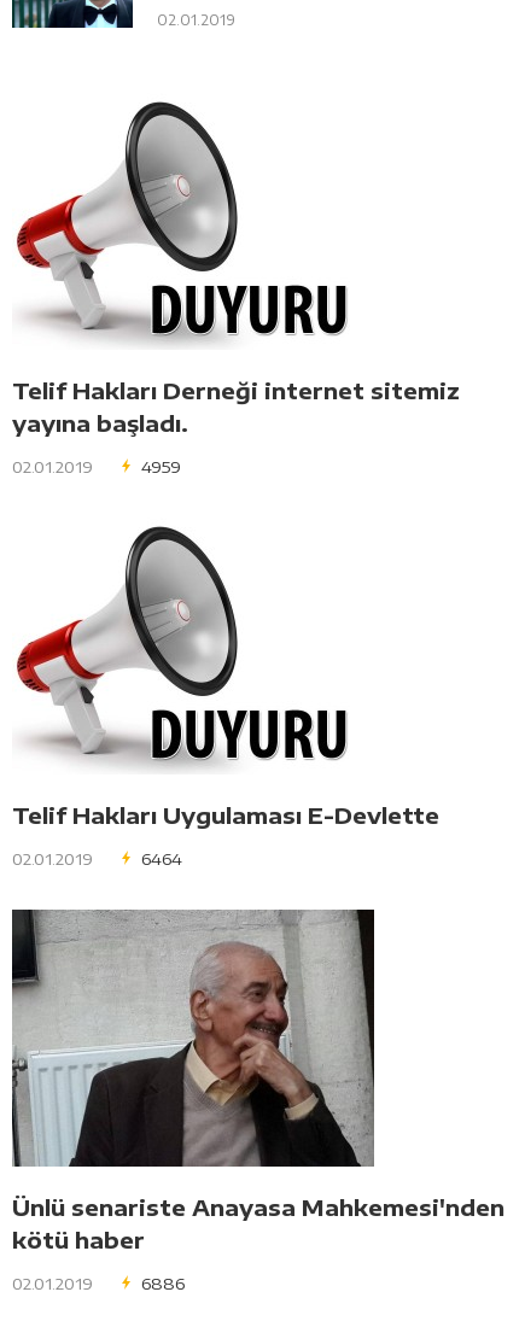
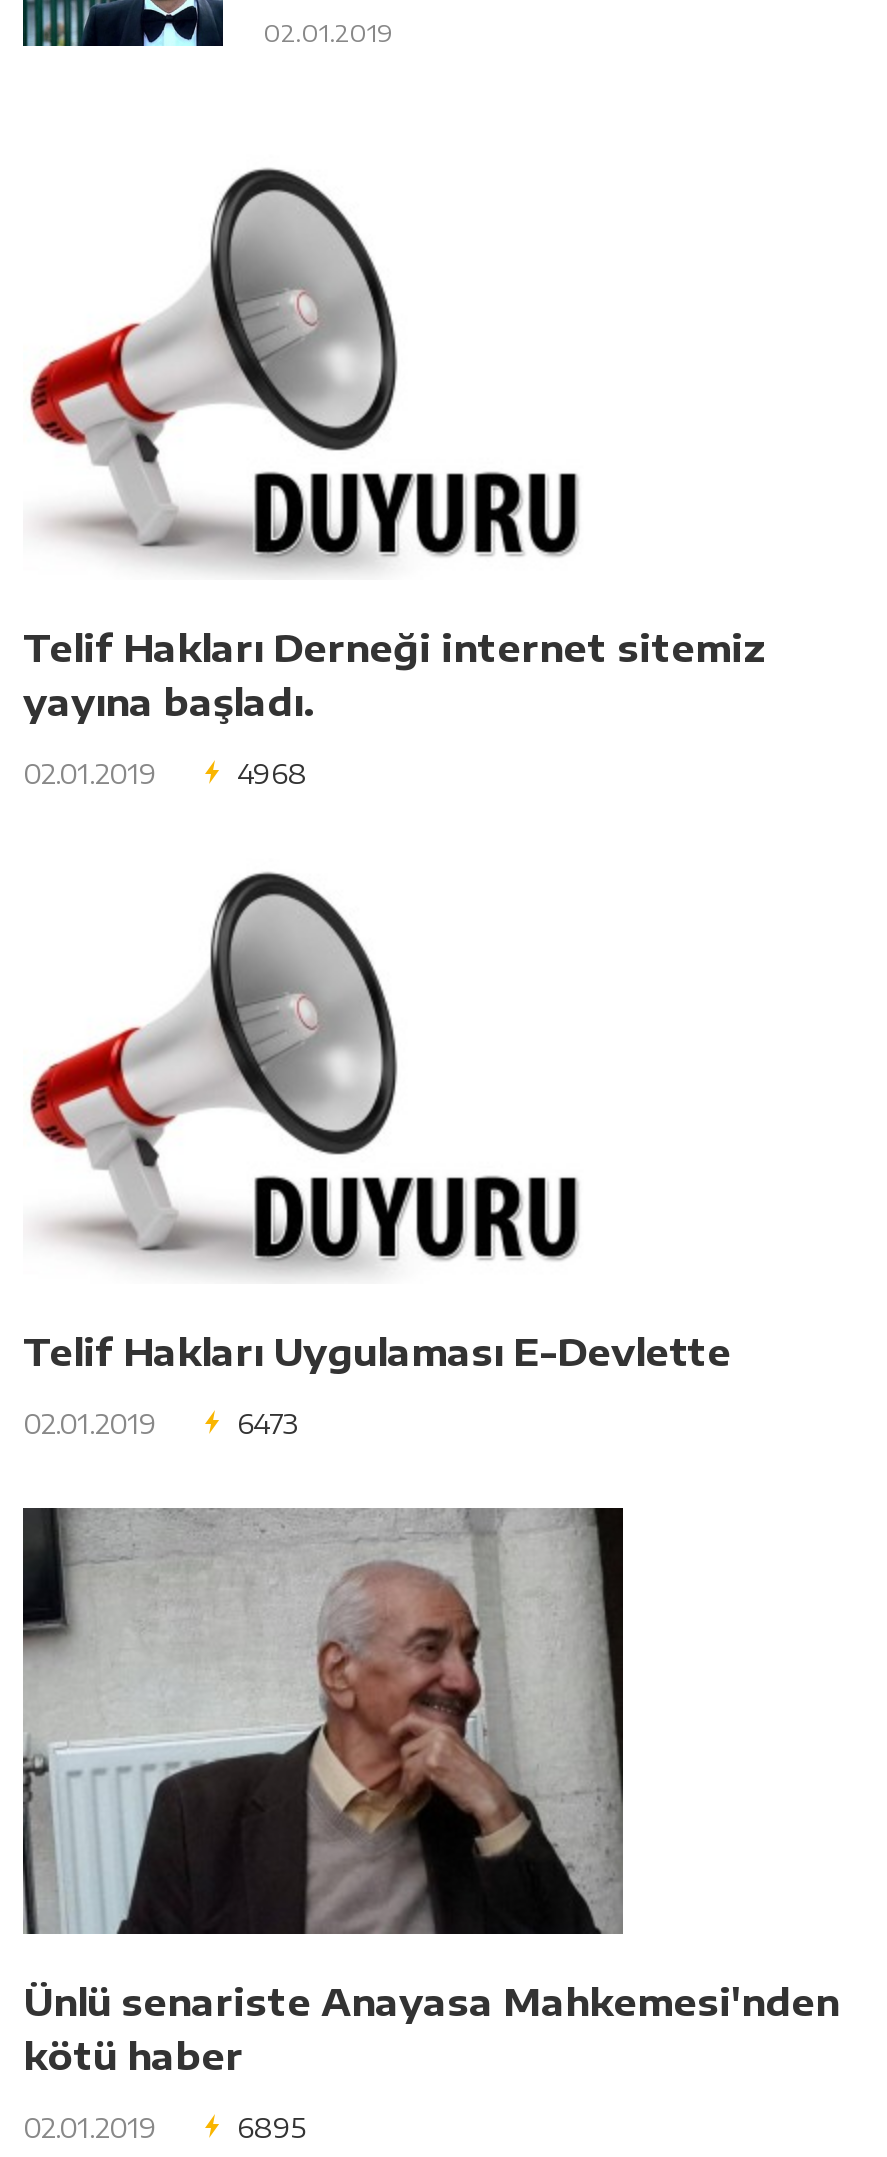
[136,456,181,477] 4959 -> [229,756,307,790] 4968
[136,848,182,869] 6464 -> [229,1406,297,1440] 6473
[136,1273,185,1293] 6886 -> [229,2110,305,2144] 6895

